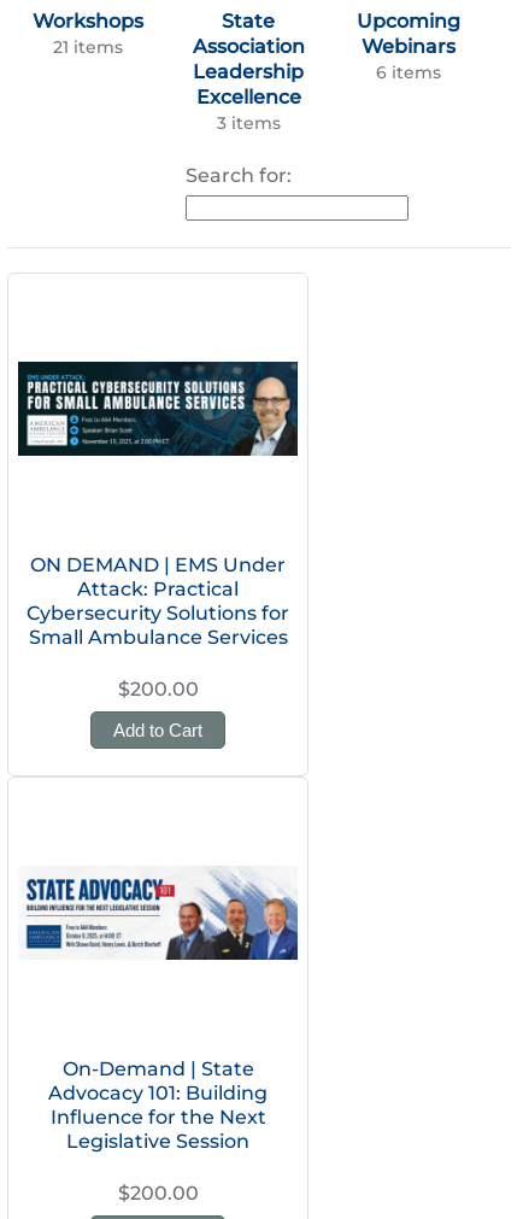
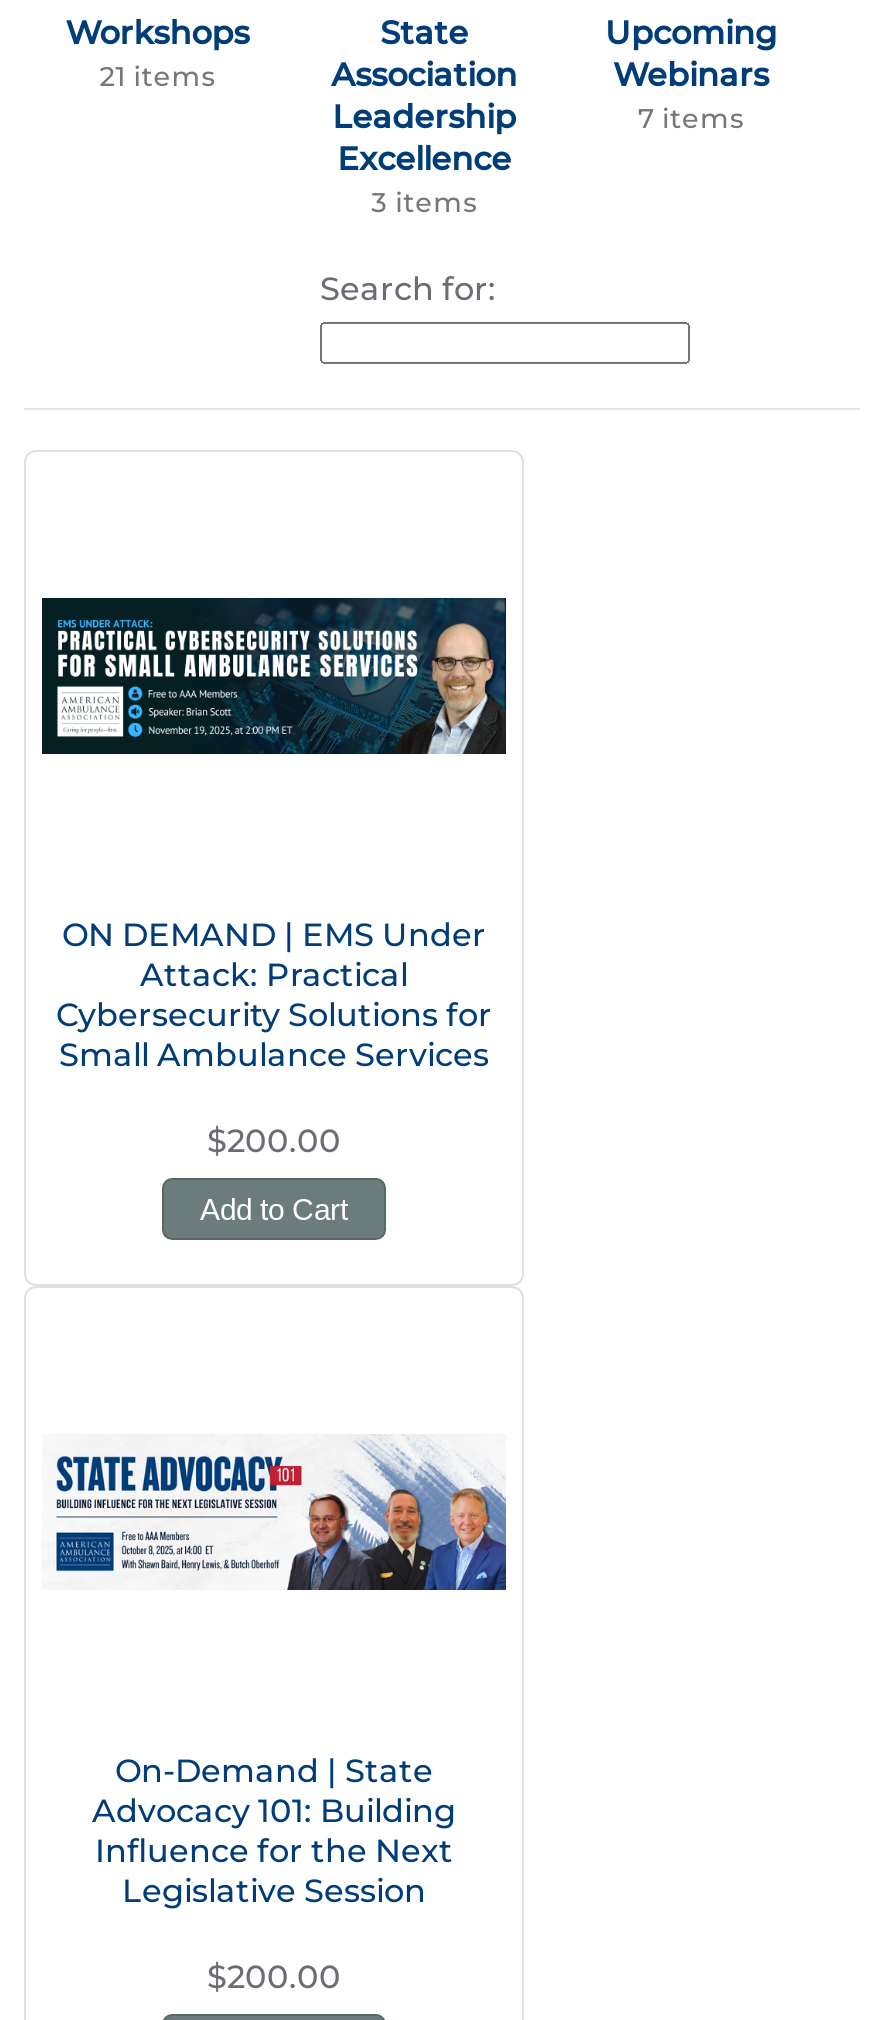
[377,63,442,82] 6 items -> [638,102,744,134] 7 items

